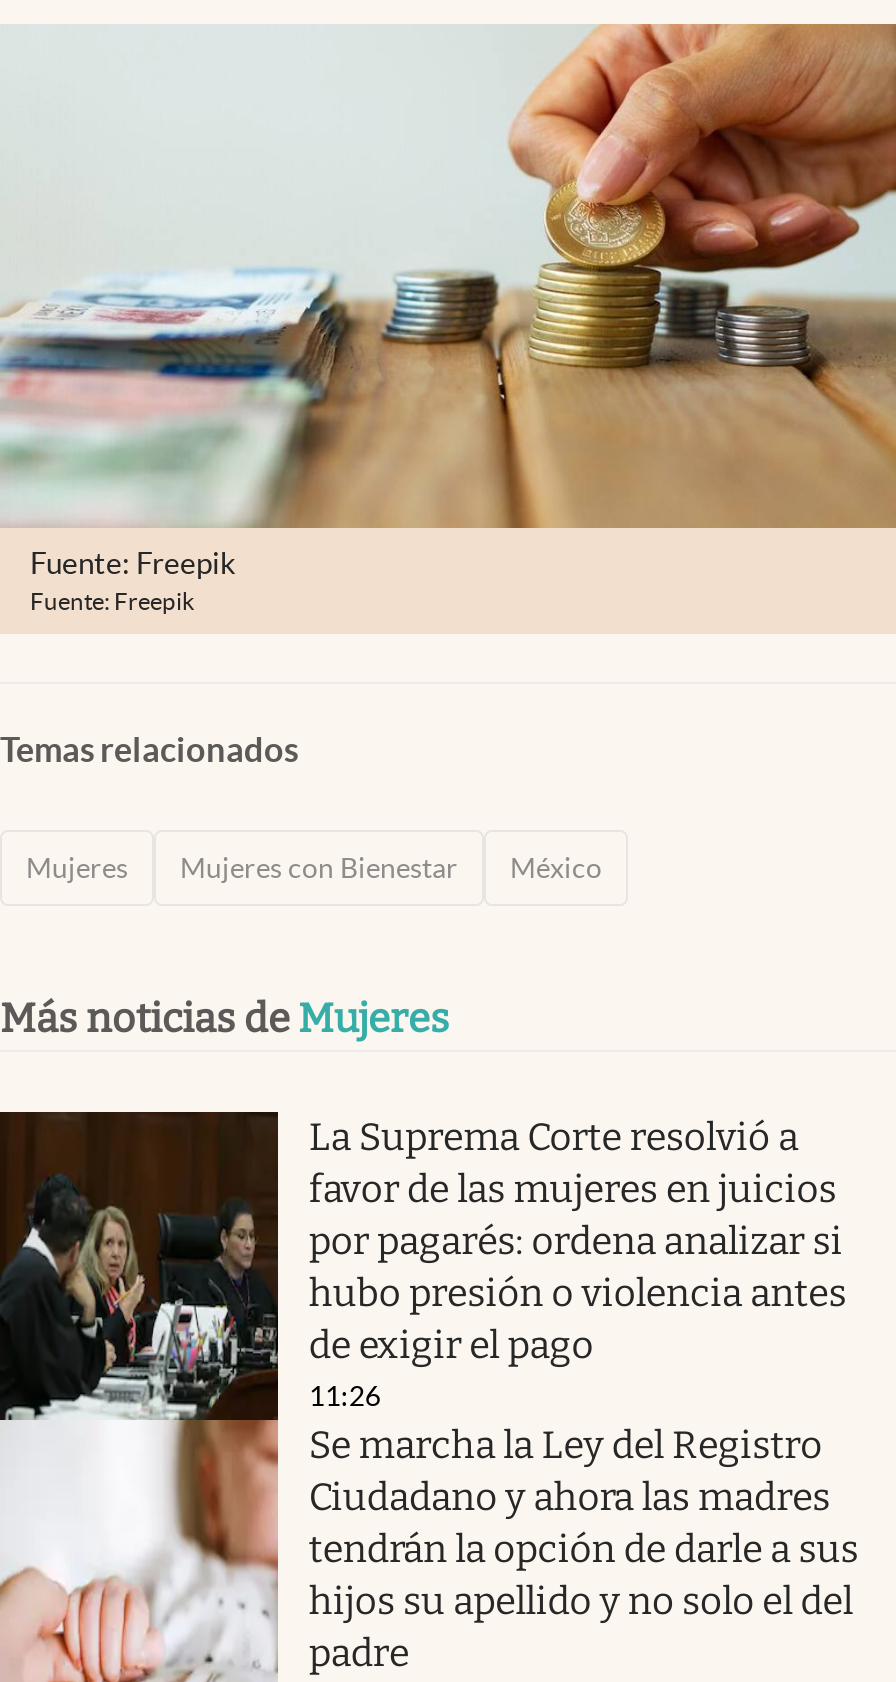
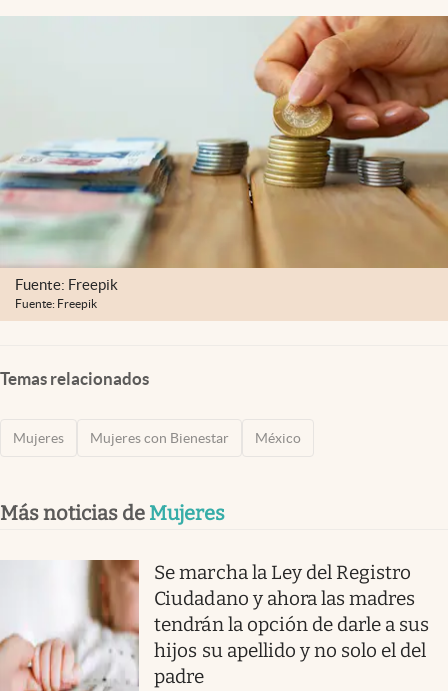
[6,1110,846,1422] [image] | La Suprema Corte resolvió a | favor de las mujeres en juicios | por pagarés: ordena analizar si | hubo presión o violencia antes | de exigir el pago | 11:26 -> none

